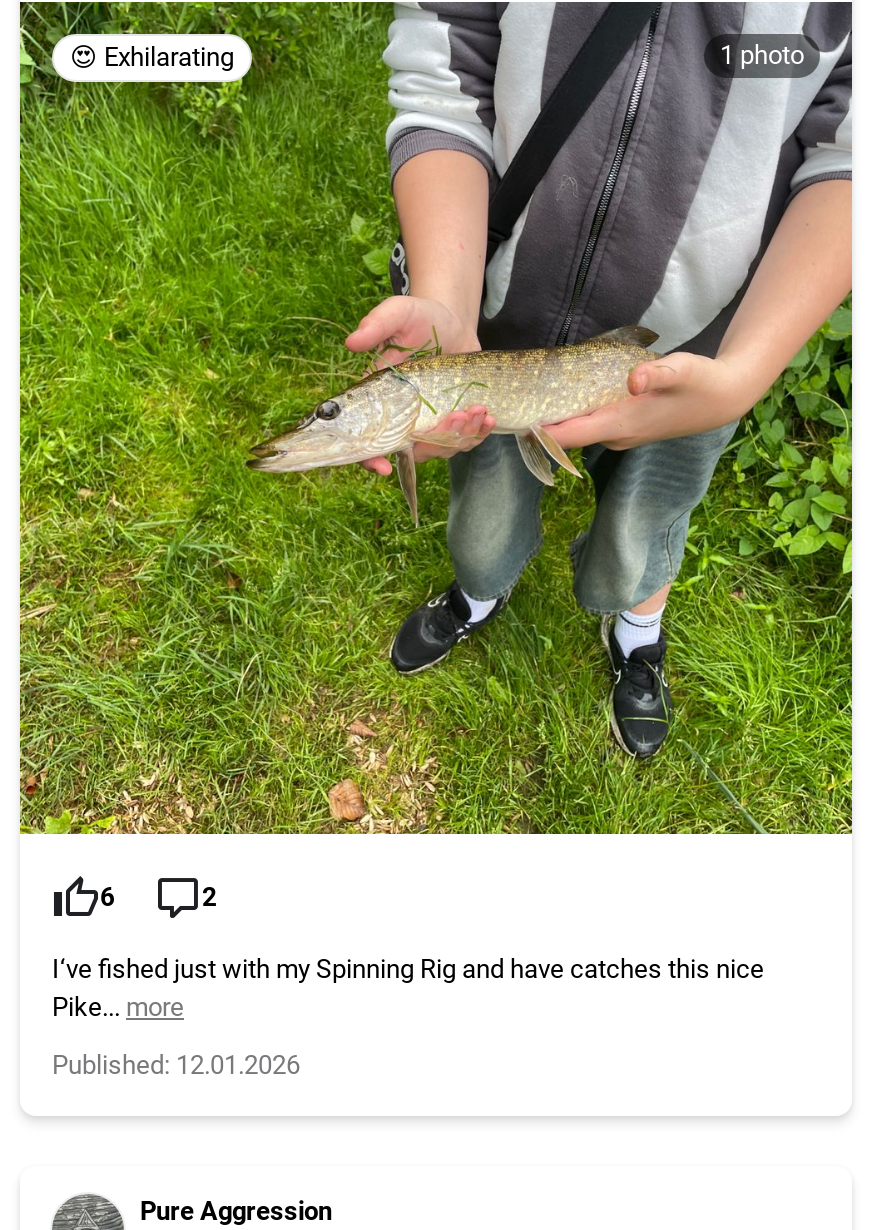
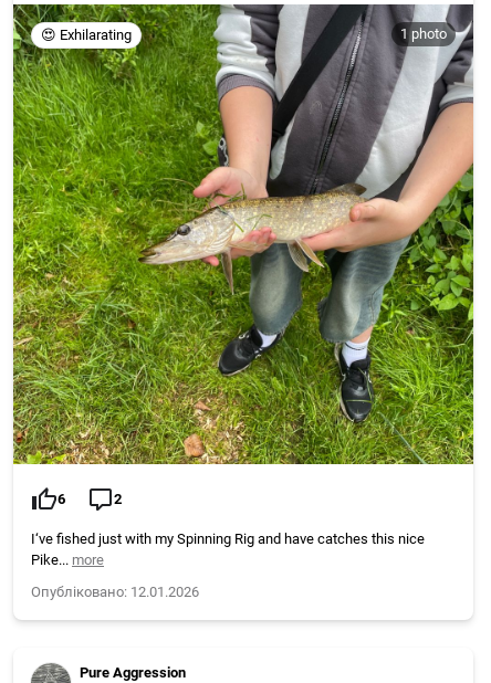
[52,1050,300,1080] Published: 12.01.2026 -> [31,583,199,600] Опубліковано: 12.01.2026

